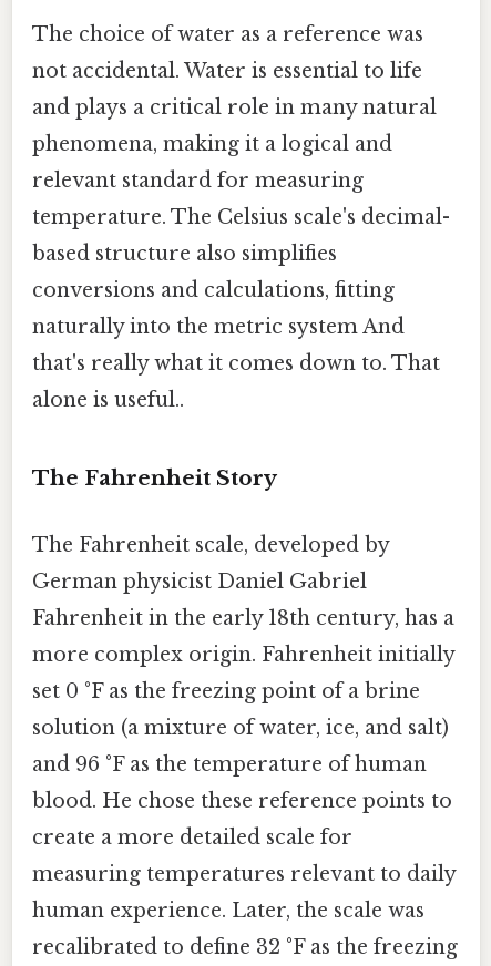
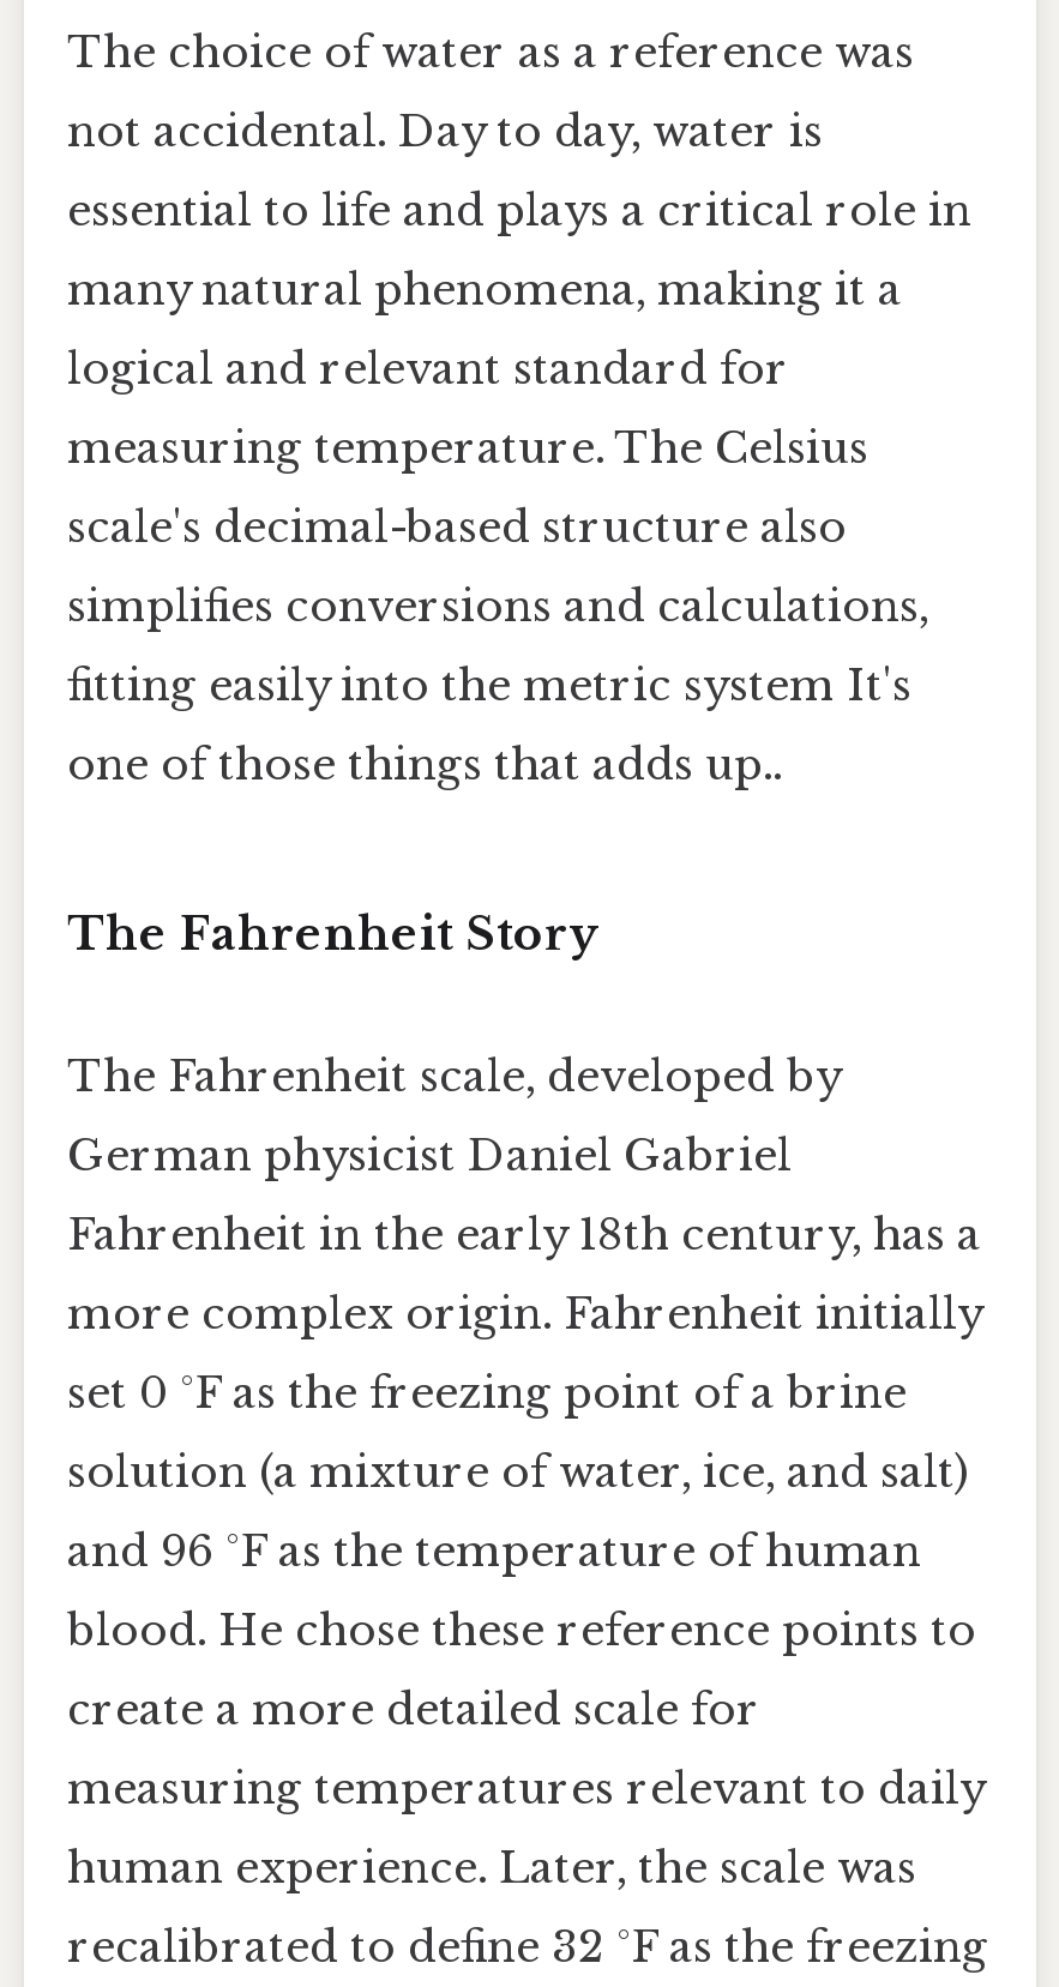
[32,59,450,413] not accidental. Water is essential to life | and plays a critical role in many natural | phenomena, making it a logical and | relevant standard for measuring | temperature. The Celsius scale's decimal- | based structure also simplifies | conversions and calculations, fitting | naturally into the metric system And | that's really what it comes down to. That | alone is useful.. -> [67,104,971,790] not accidental. Day to day, water is | essential to life and plays a critical role in | many natural phenomena, making it a | logical and relevant standard for | measuring temperature. The Celsius | scale's decimal-based structure also | simplifies conversions and calculations, | fitting easily into the metric system It's | one of those things that adds up..

